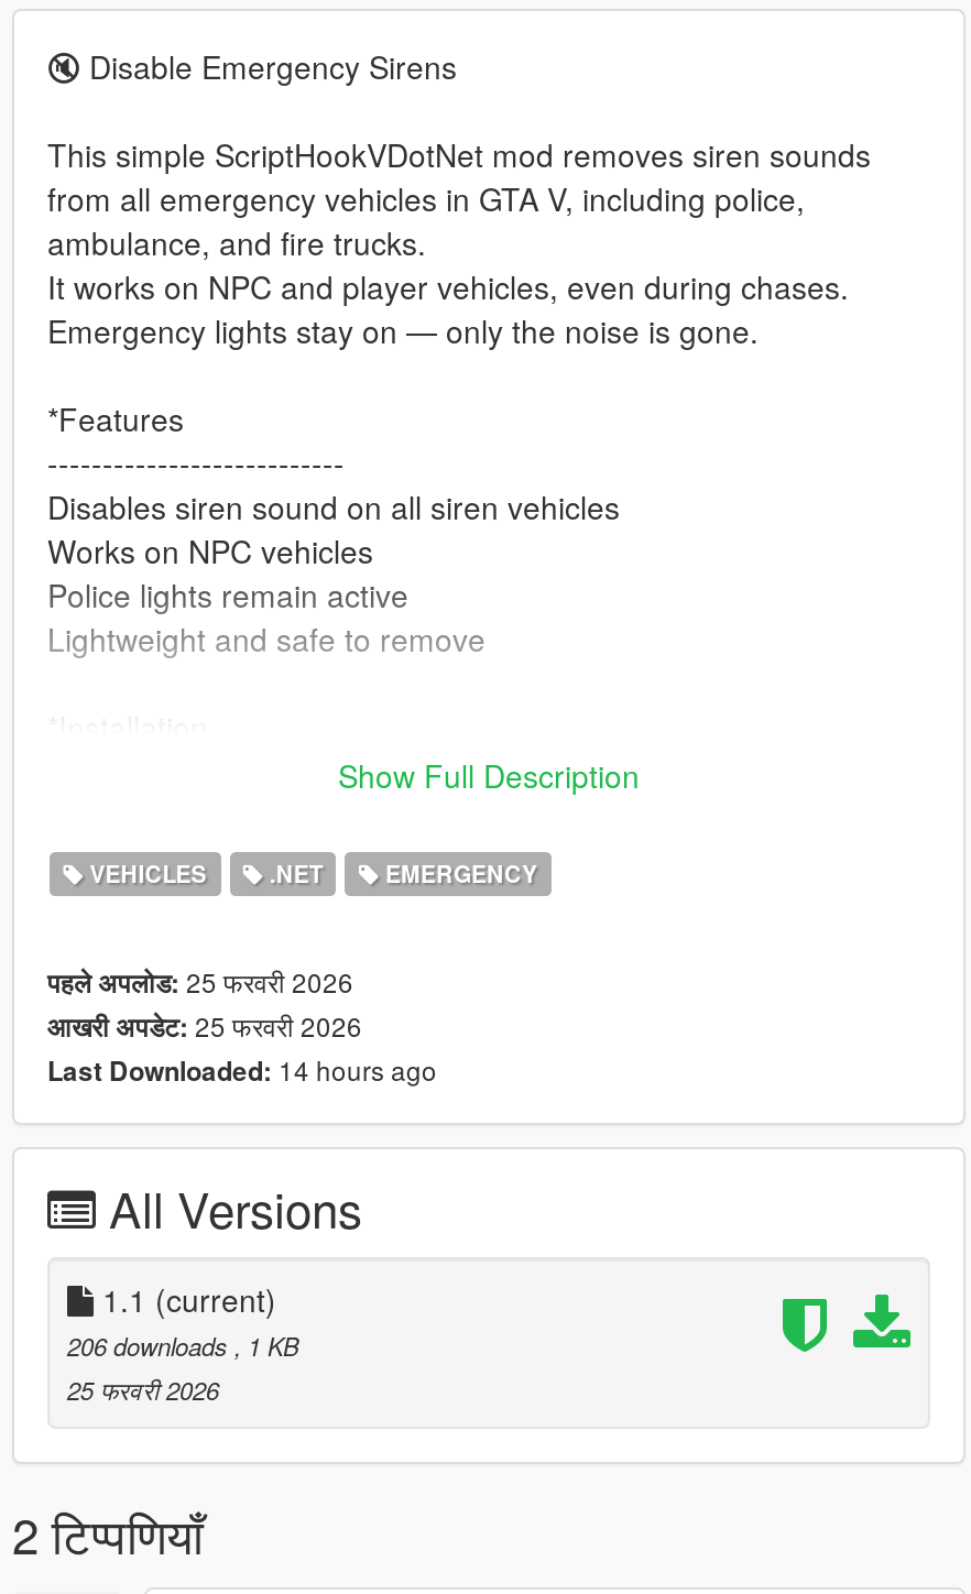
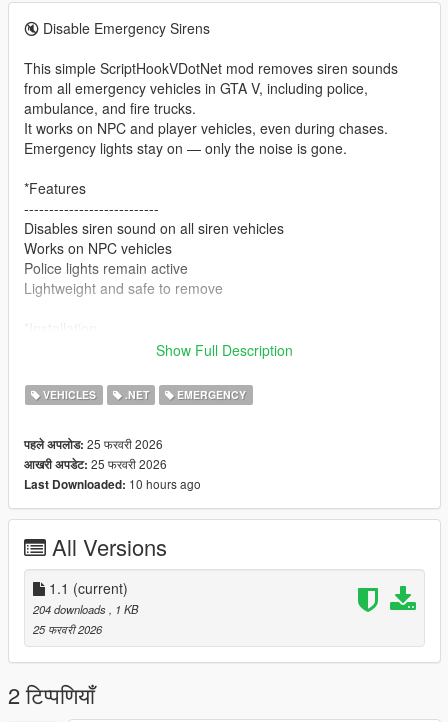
[47,1050,437,1090] Last Downloaded: 14 hours ago -> [24,475,201,493] Last Downloaded: 10 hours ago
[67,1327,298,1363] 206 downloads, 1 KB -> [33,601,138,617] 204 downloads, 1 KB

